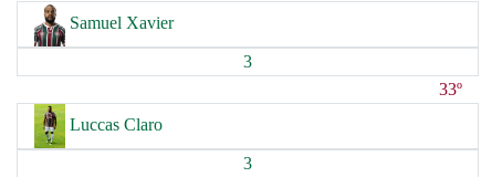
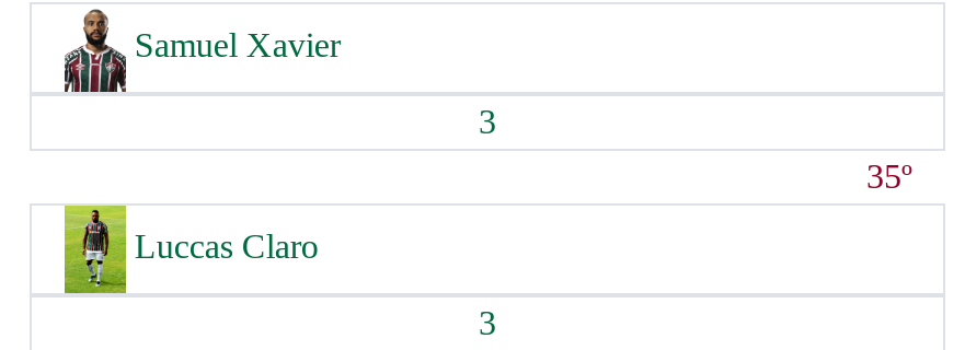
[439,80,462,98] 33º -> [866,157,912,195] 35º

